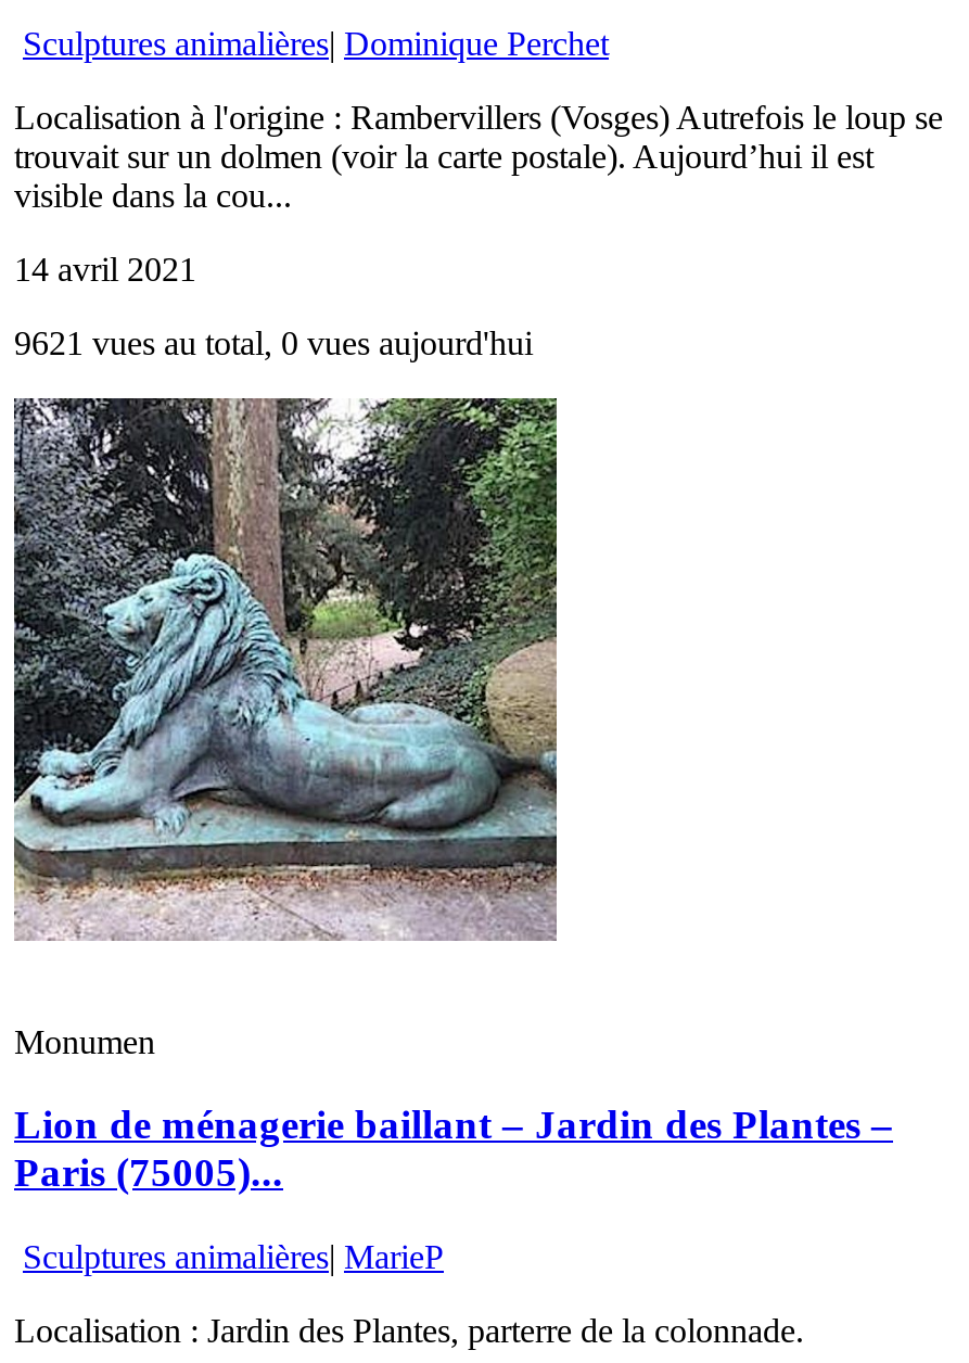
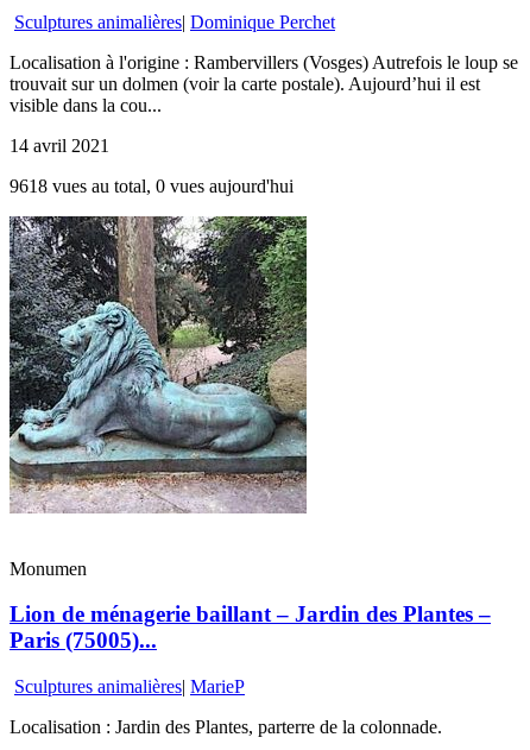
[14,324,533,361] 9621 vues au total, 0 vues aujourd'hui -> [10,175,294,196] 9618 vues au total, 0 vues aujourd'hui

